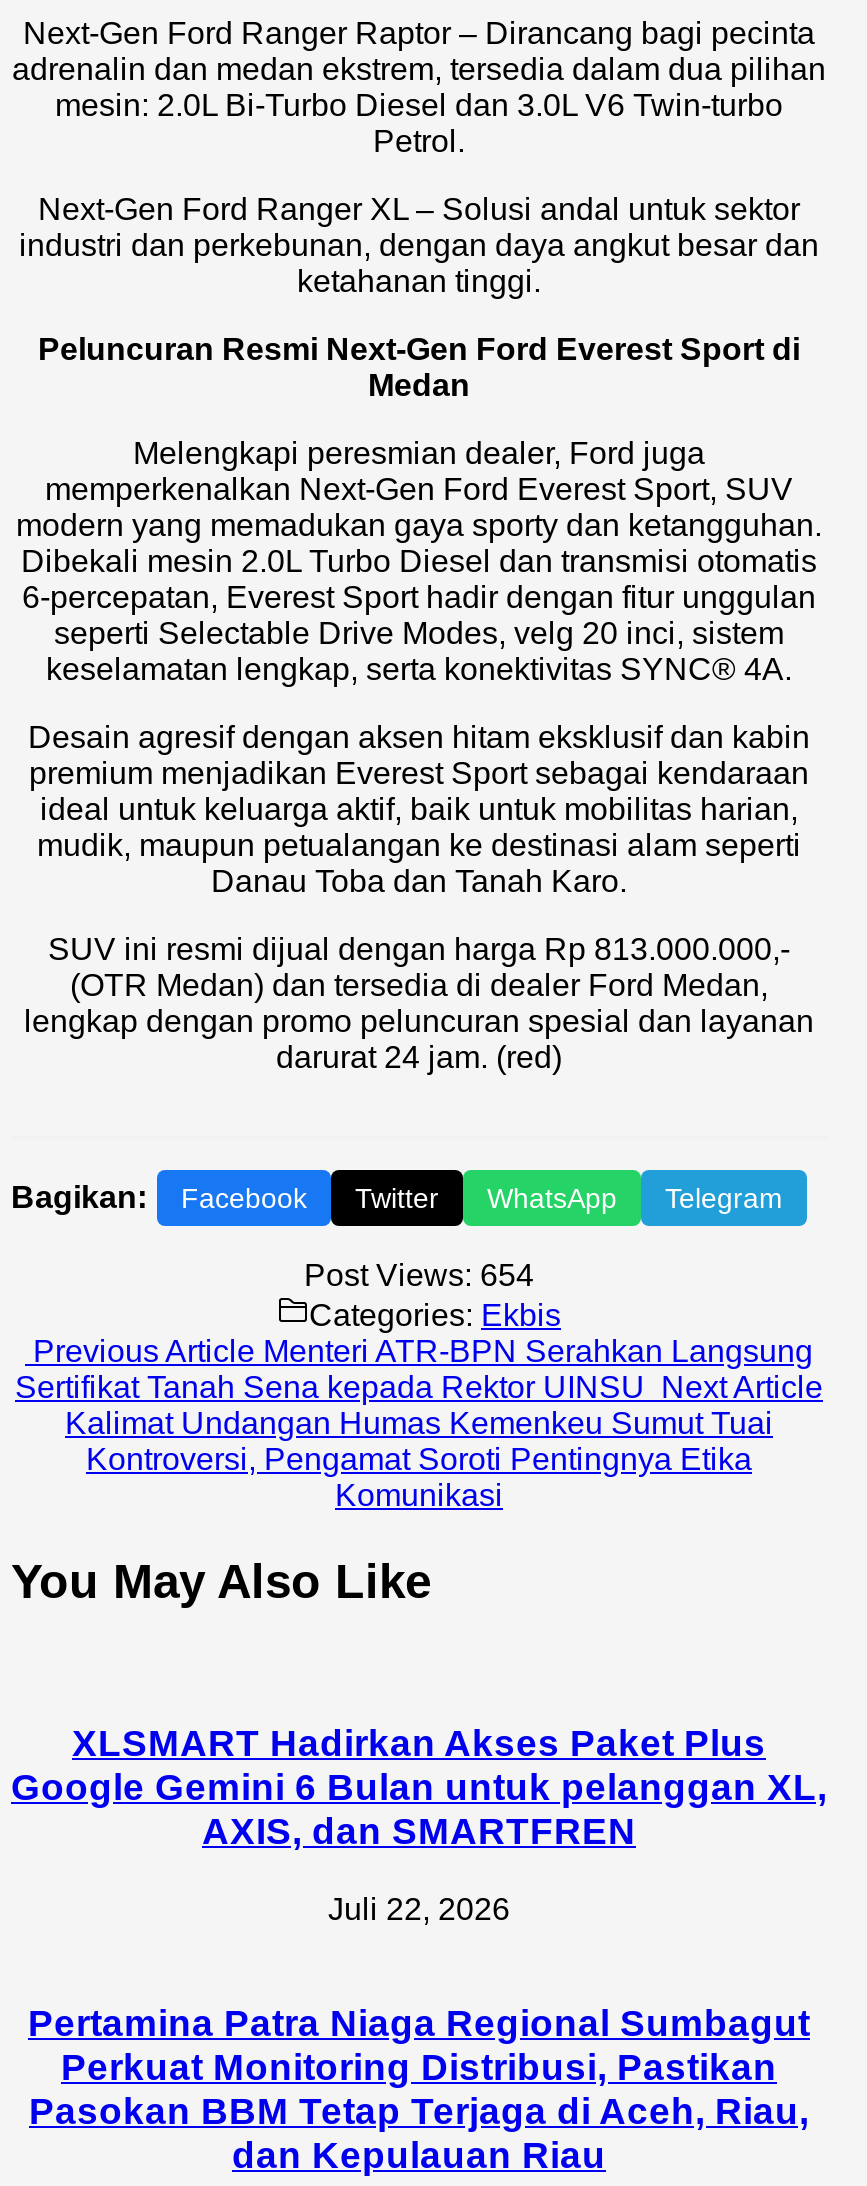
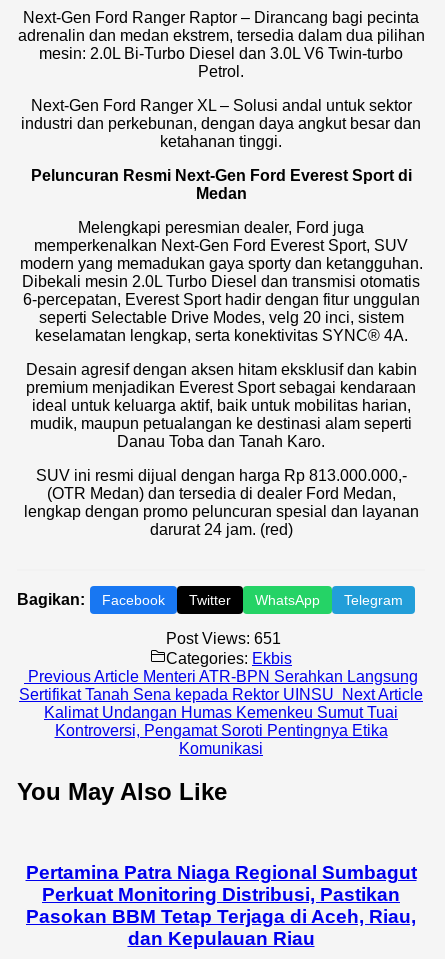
[304,1258,534,1292] Post Views: 654 -> [165,630,280,647] Post Views: 651
[11,1723,827,1926] XLSMART Hadirkan Akses Paket Plus | Google Gemini 6 Bulan untuk pelanggan XL, | AXIS, dan SMARTFREN | Juli 22, 2026 -> none

